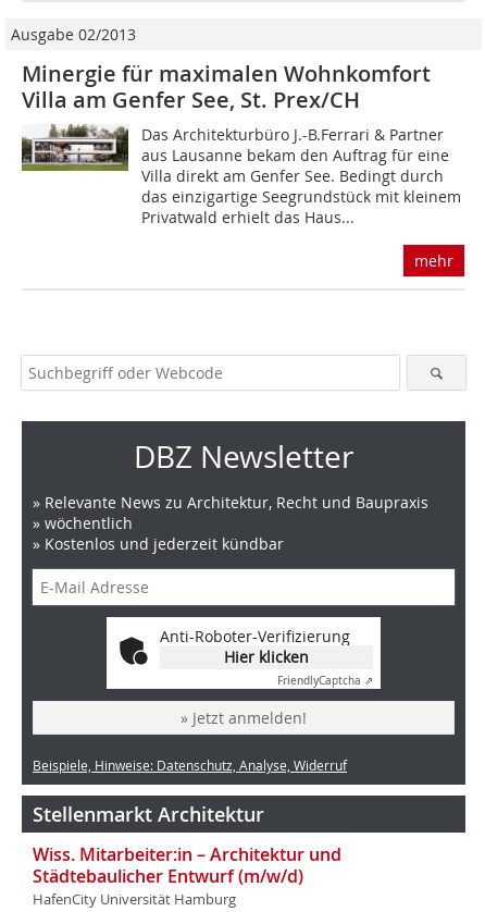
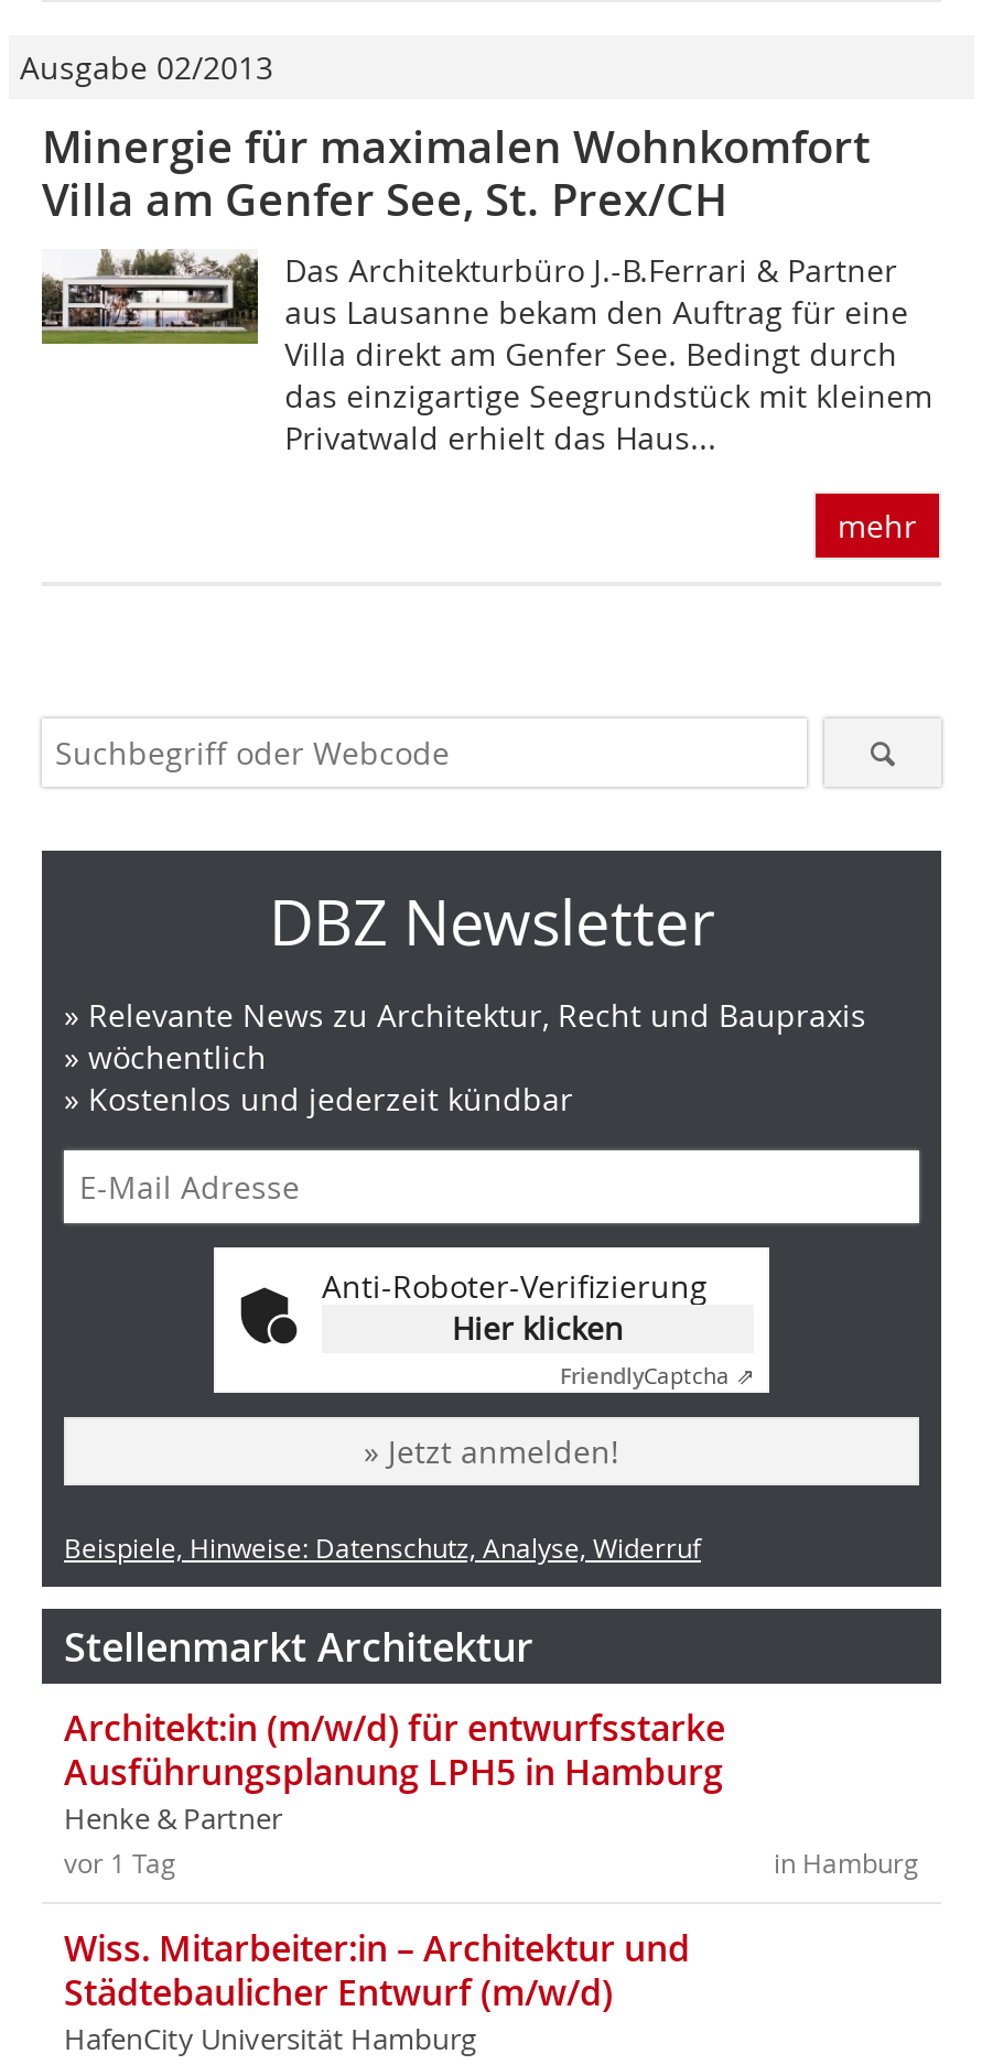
none -> [64,1705,919,1881] Architekt:in (m/w/d) für entwurfsstarke | Ausführungsplanung LPH5 in Hamburg | Henke & Partner | in Hamburg | vor 1 Tag

